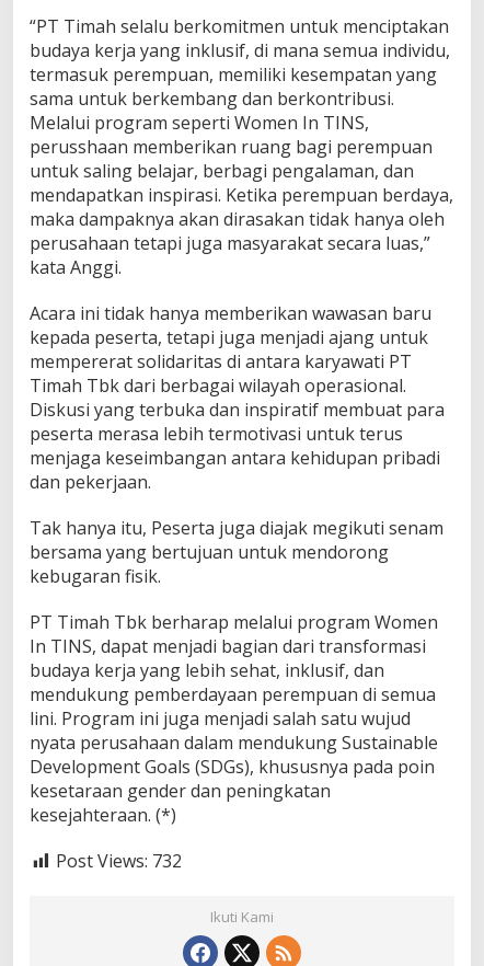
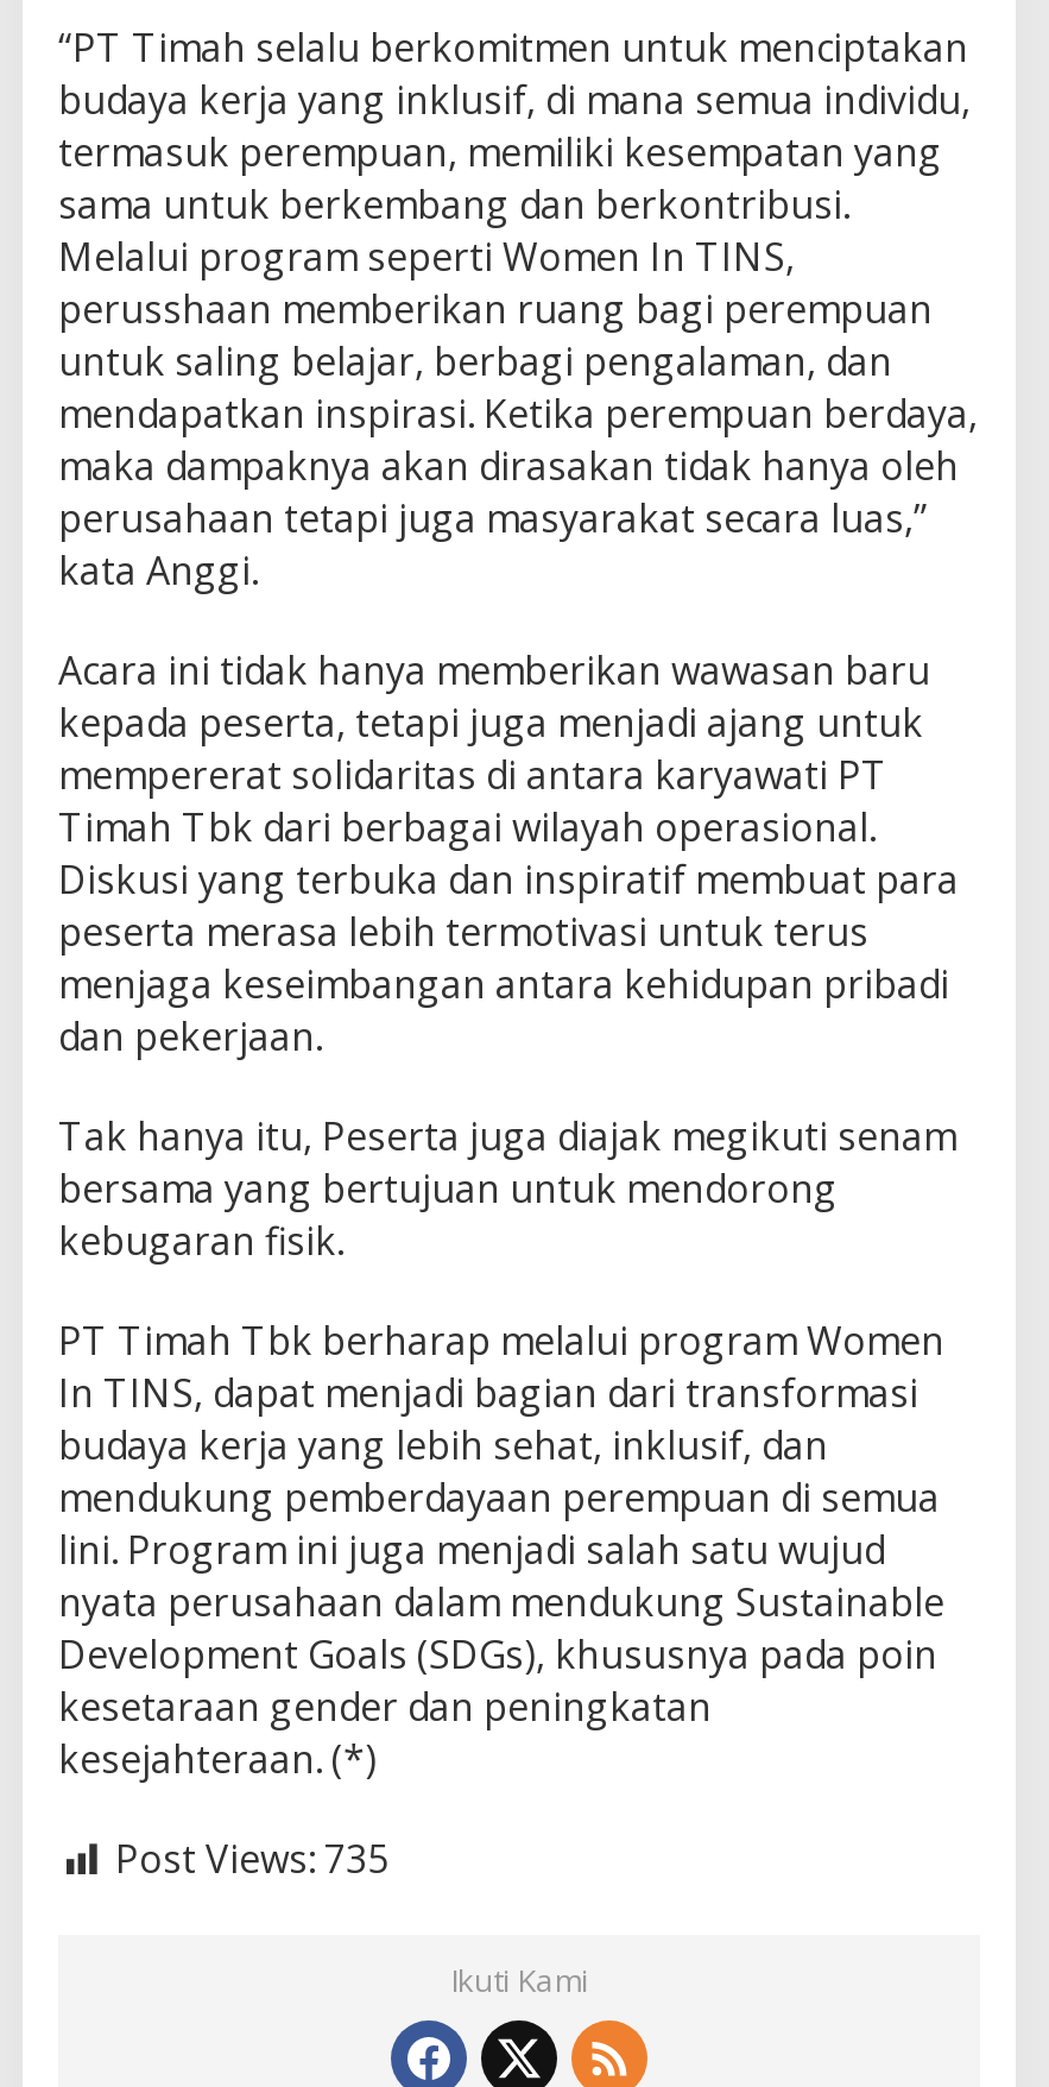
[56,849,182,873] Post Views: 732 -> [115,1833,388,1885] Post Views: 735

